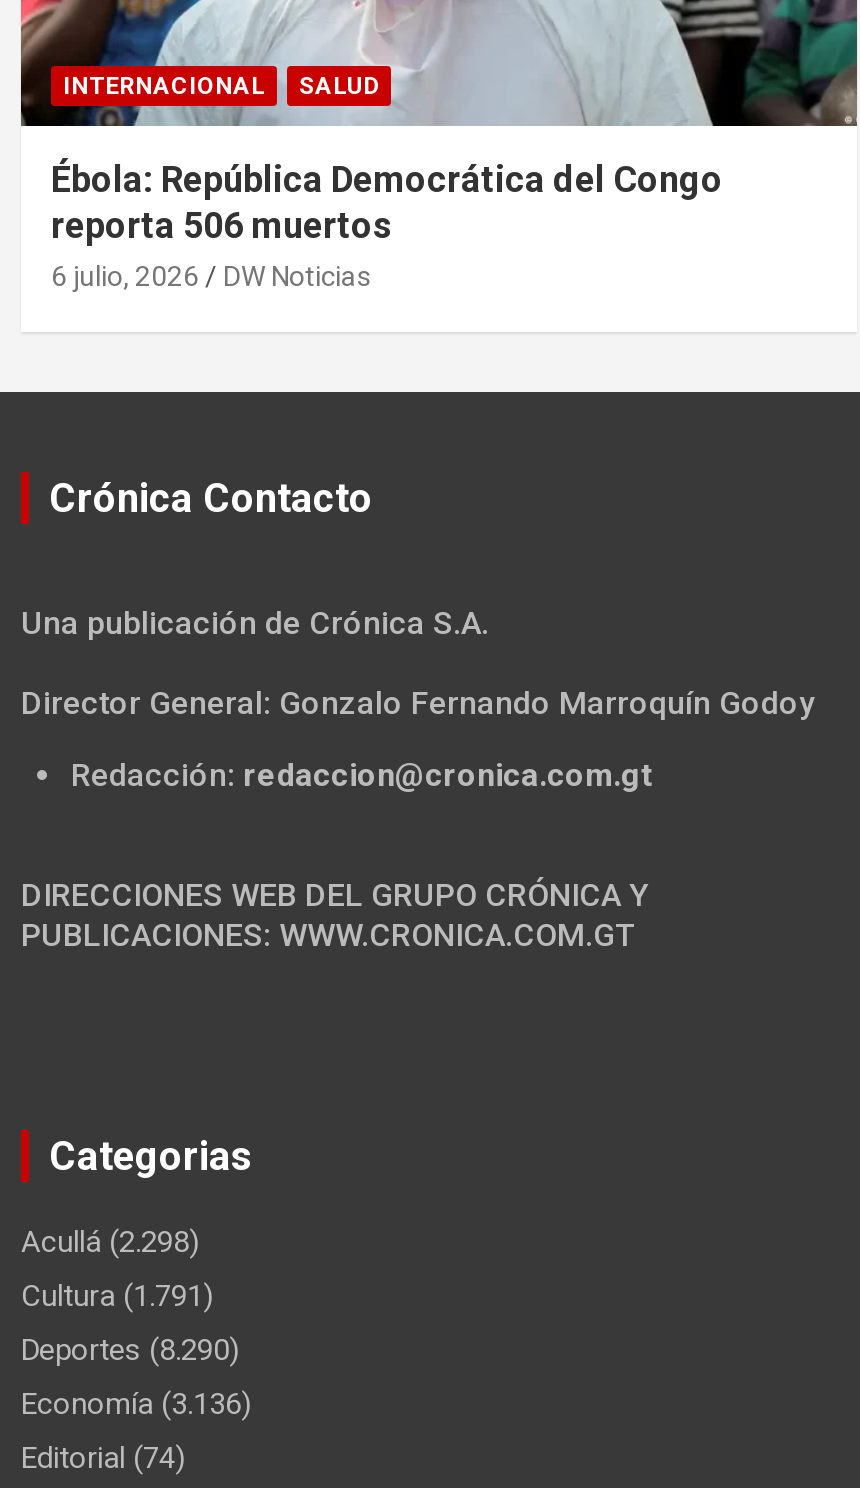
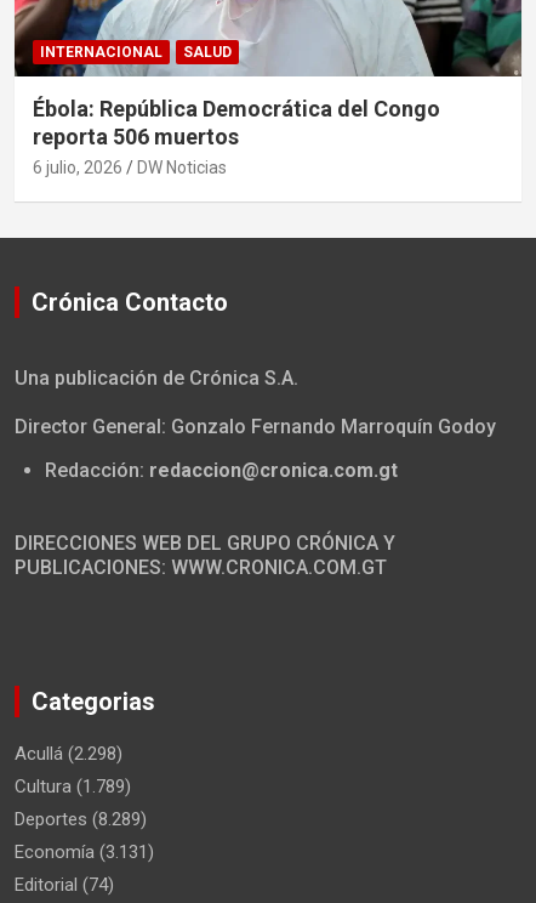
[21,1279,213,1315] Cultura (1.791) -> [15,776,131,798] Cultura (1.789)
[21,1333,239,1369] Deportes (8.290) -> [15,809,147,831] Deportes (8.289)
[21,1387,251,1423] Economía (3.136) -> [15,841,154,863] Economía (3.131)

